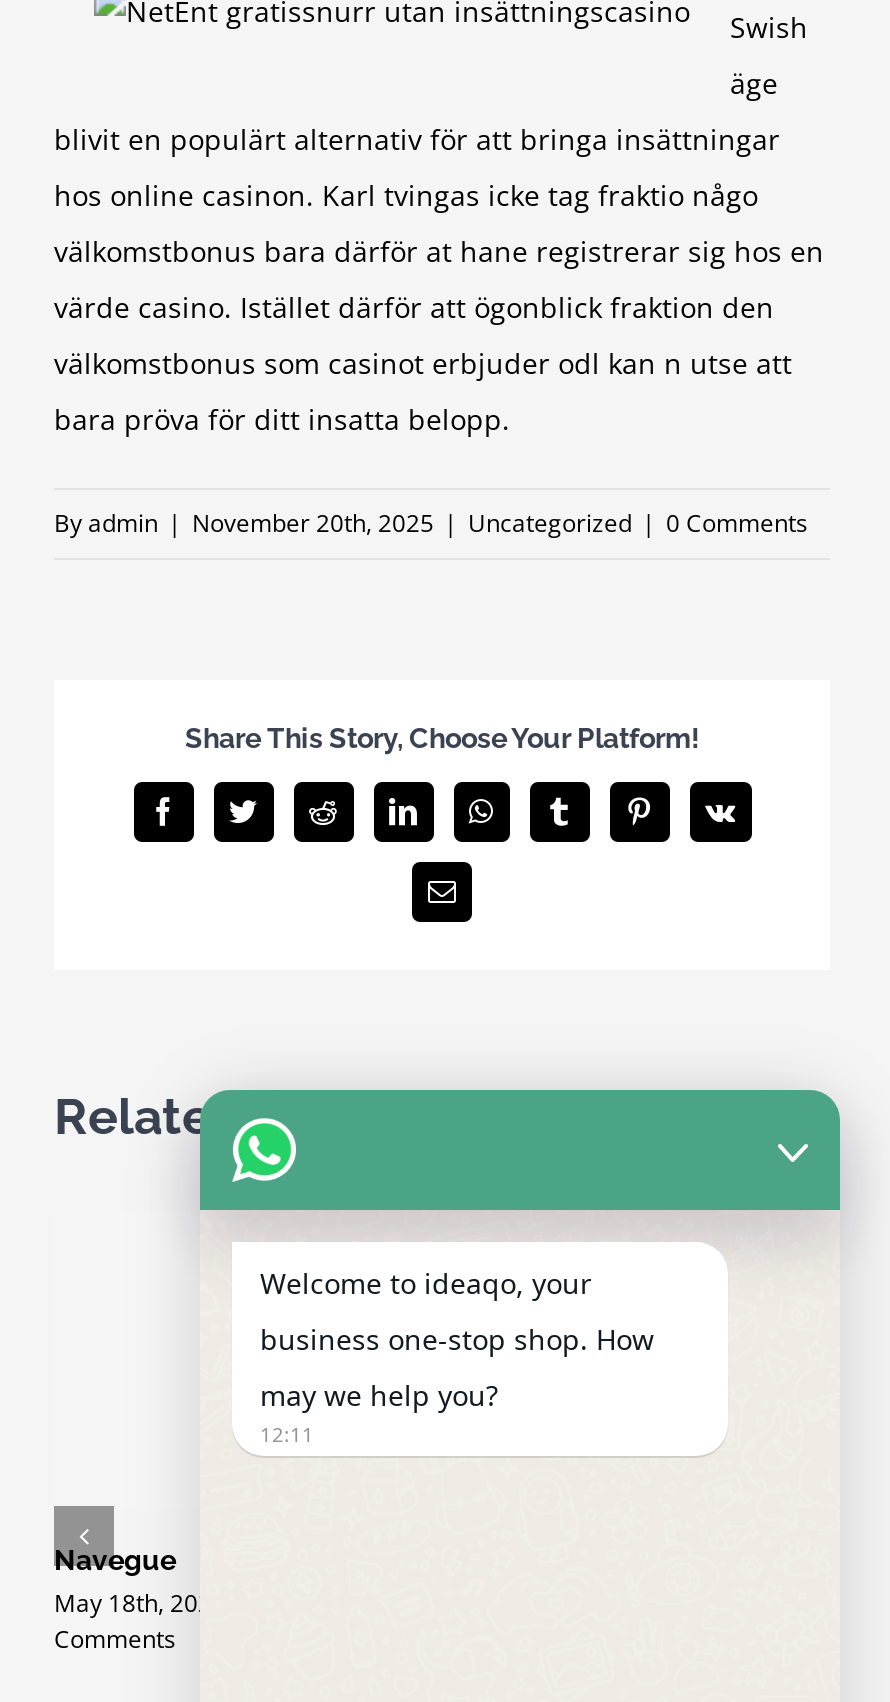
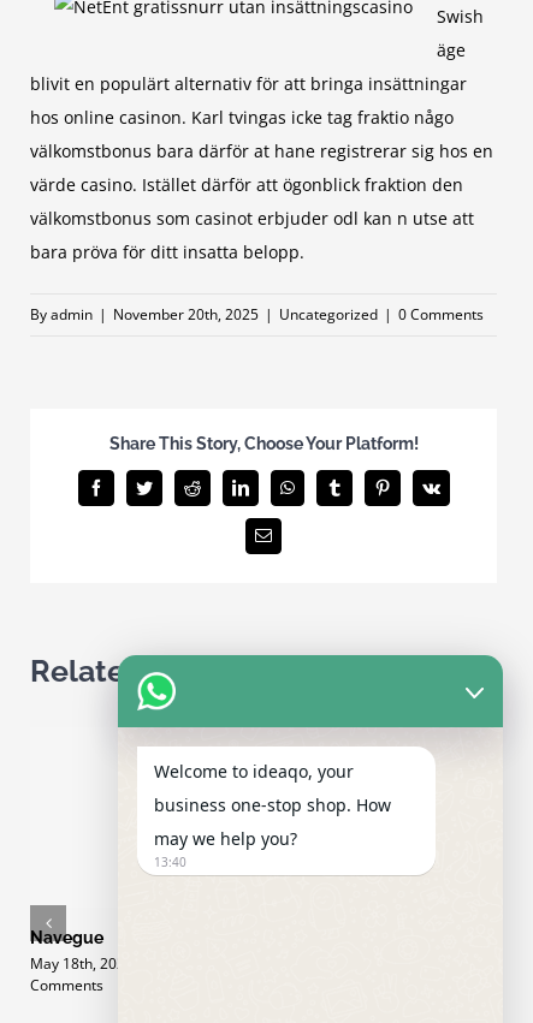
[260,1420,314,1448] 12:11 -> [154,854,186,870] 13:40

